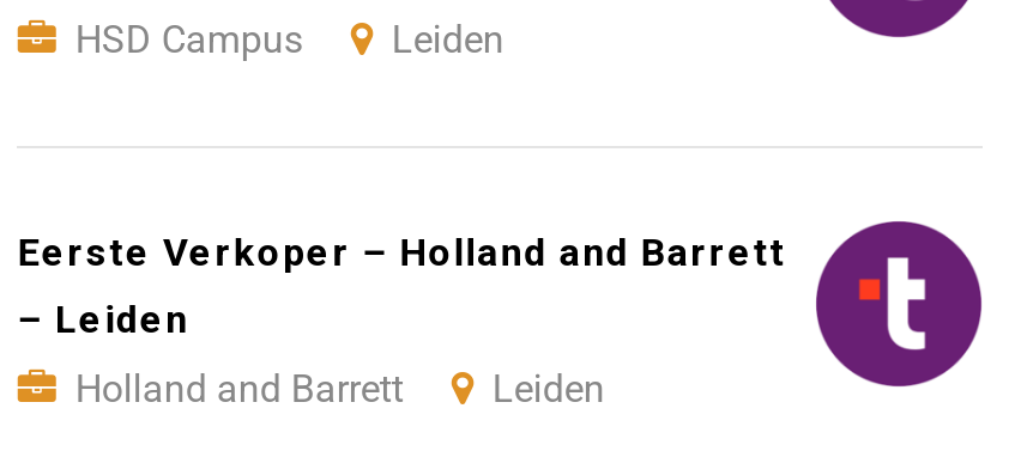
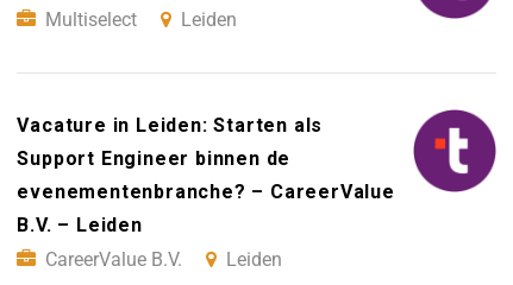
[75,16,303,61] HSD Campus -> [46,8,137,30] Multiselect
[18,228,786,410] Eerste Verkoper – Holland and Barrett | – Leiden | Holland and Barrett -> [17,113,395,270] Vacature in Leiden: Starten als | Support Engineer binnen de | evenementenbranche? – CareerValue | B.V. – Leiden | CareerValue B.V.

